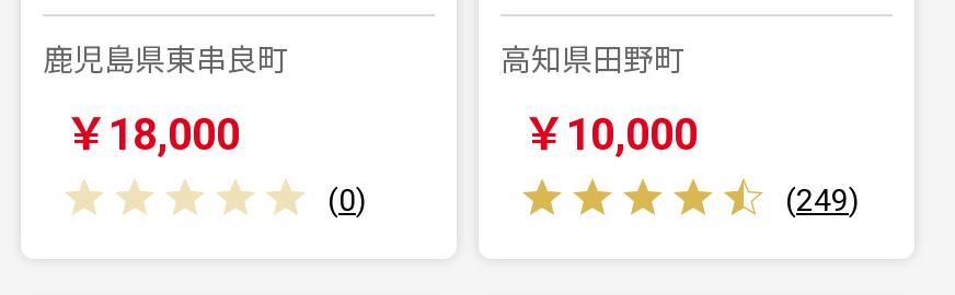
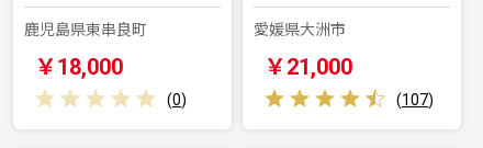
[500,42,684,77] 高知県田野町 -> [254,21,346,39] 愛媛県大洲市
[522,108,860,217] ￥10,000 | (249) -> [265,54,434,109] ￥21,000 | (107)

